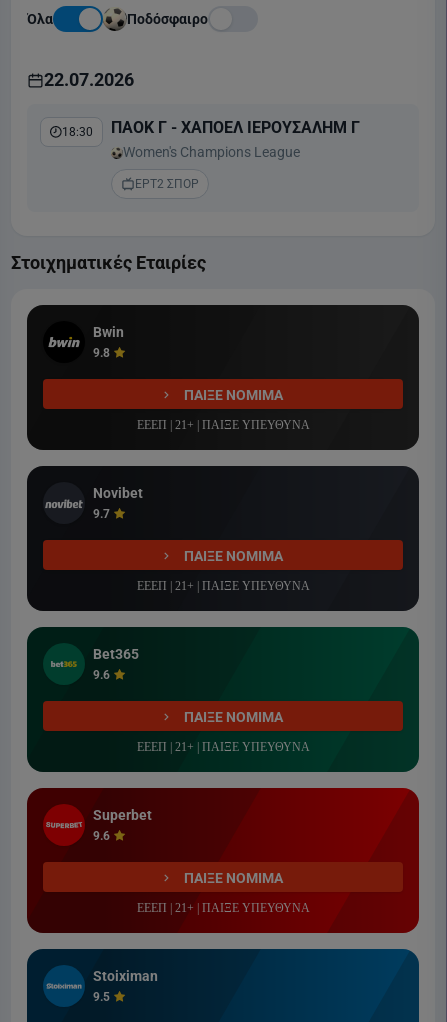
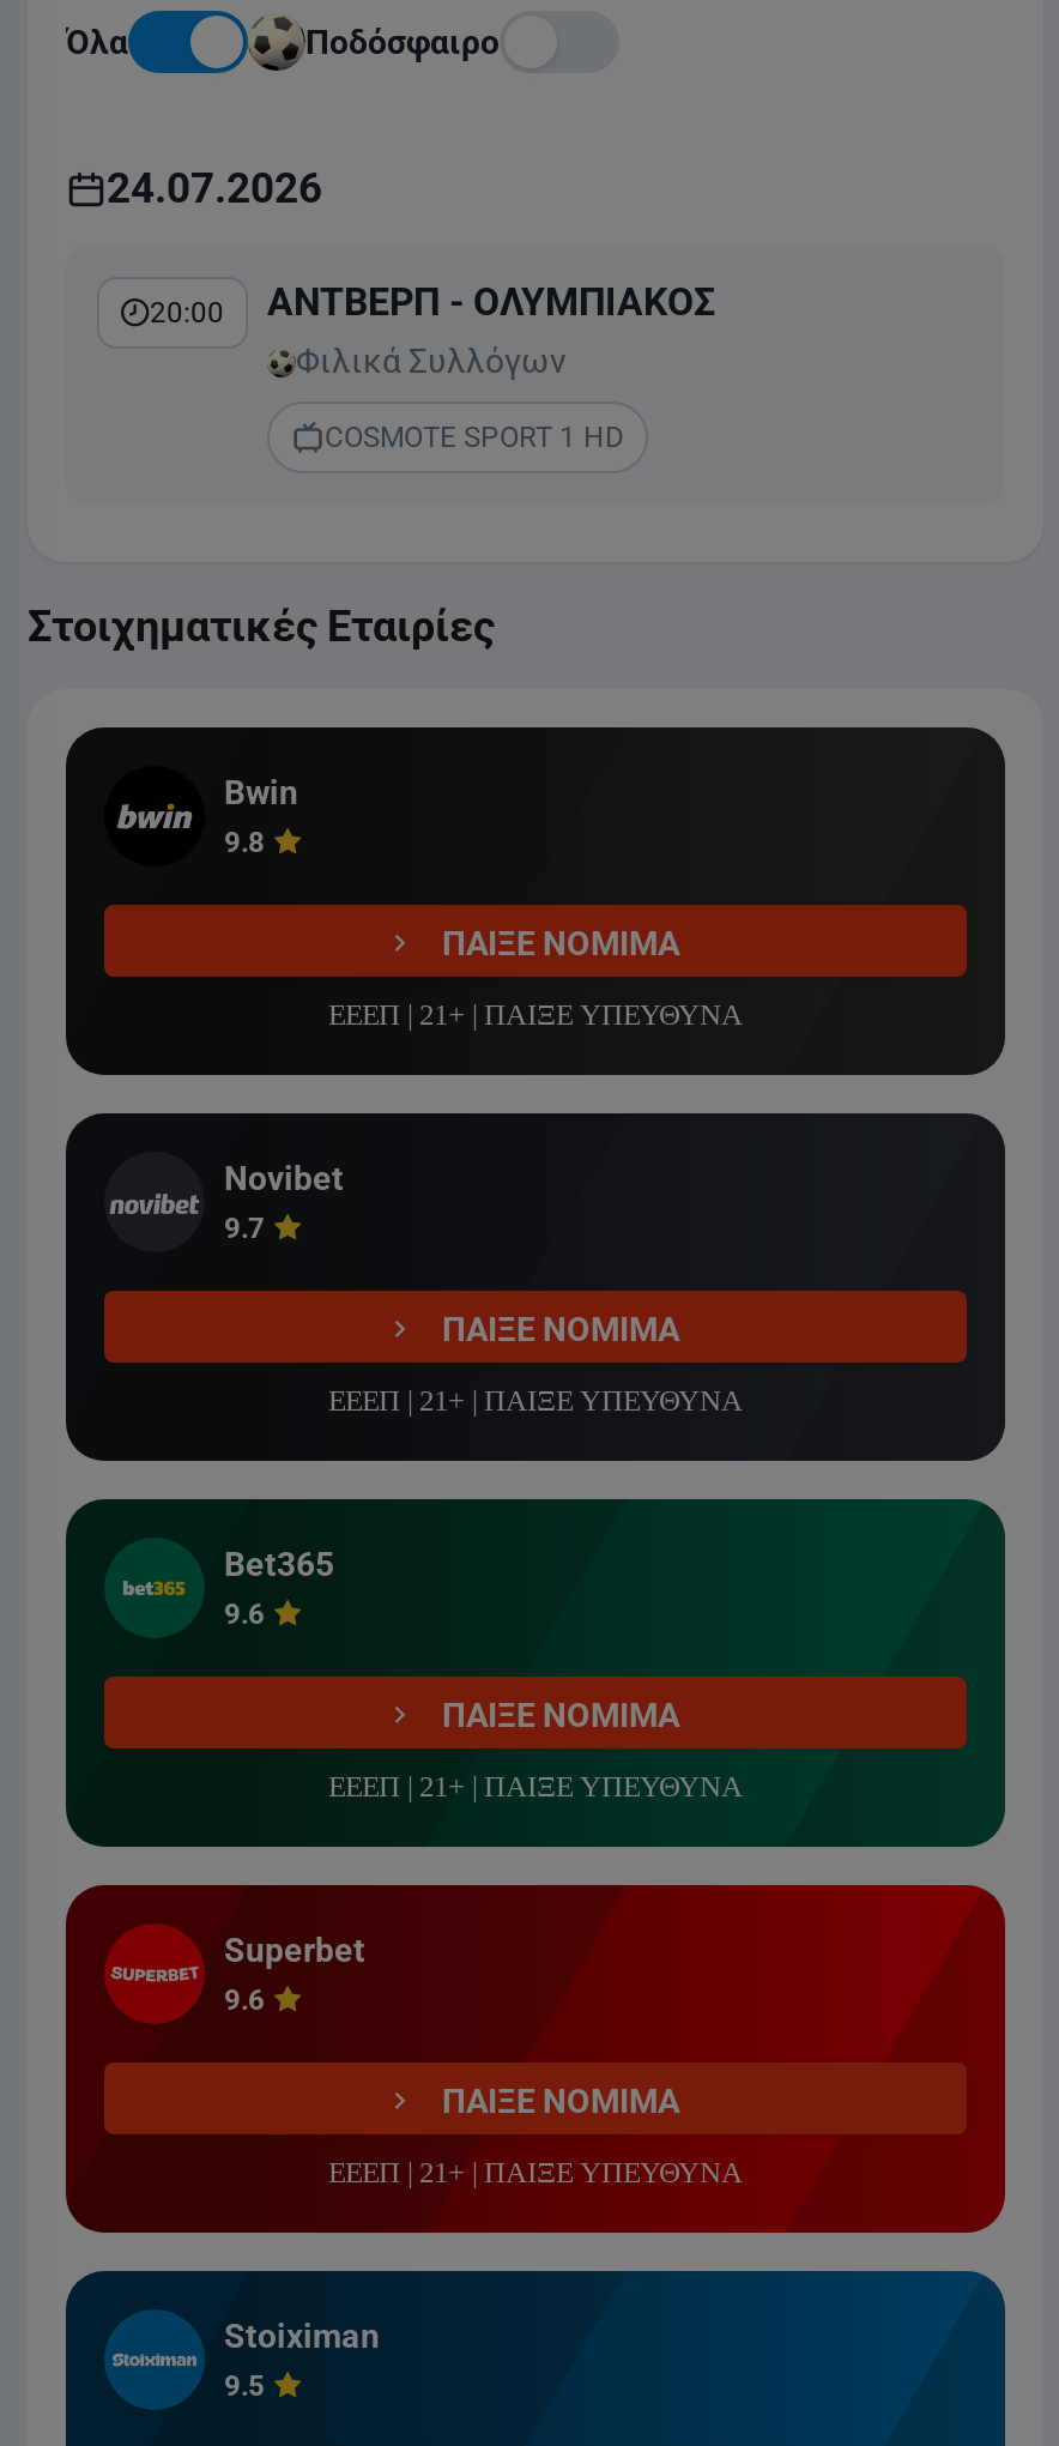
[44,70,134,90] 22.07.2026 -> [107,165,322,213] 24.07.2026
[62,118,360,160] 18:30 | ΠΑΟΚ Γ - ΧΑΠΟΕΛ ΙΕΡΟΥΣΑΛΗΜ Γ | Women's Champions League -> [150,280,715,381] 20:00 | ΑΝΤΒΕΡΠ - ΟΛΥΜΠΙΑΚΟΣ | Φιλικά Συλλόγων
[135,177,199,191] ΕΡΤ2 ΣΠΟΡ -> [325,421,624,455] COSMOTE SPORT 1 HD

